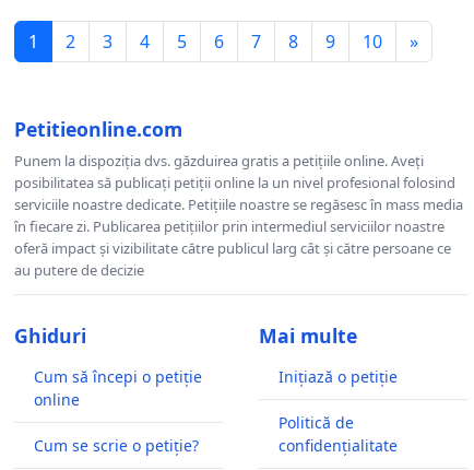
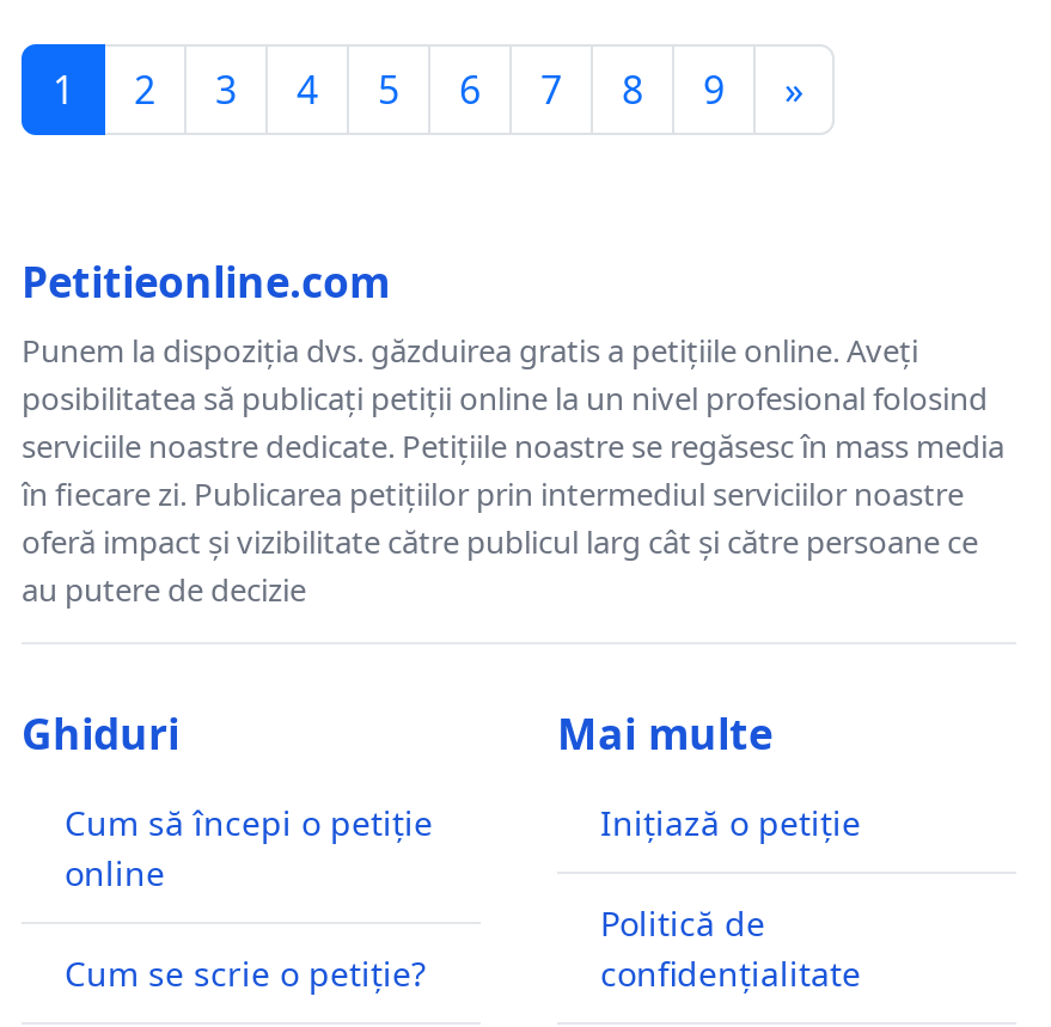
[363,29,382,53] 10 -> none

